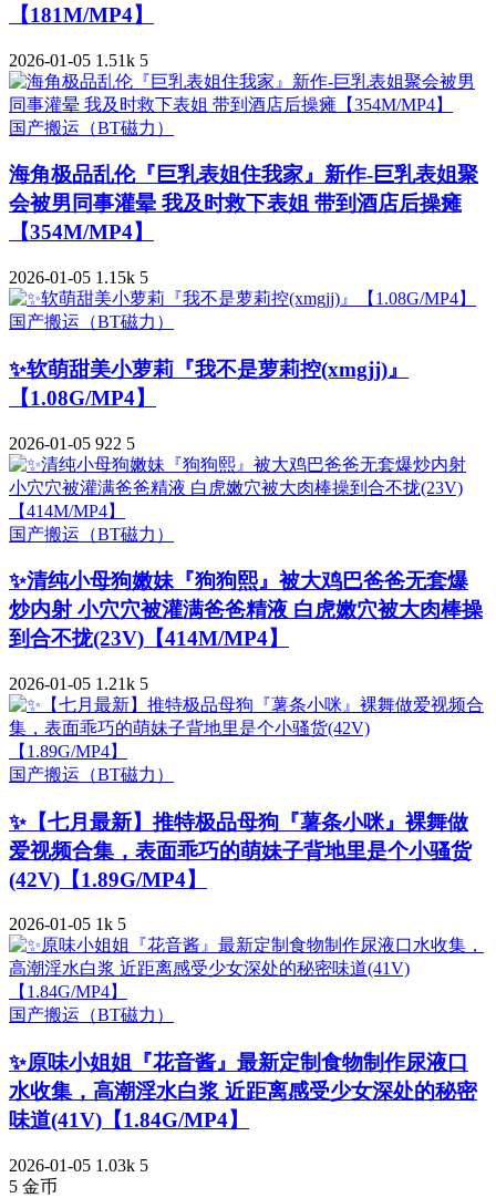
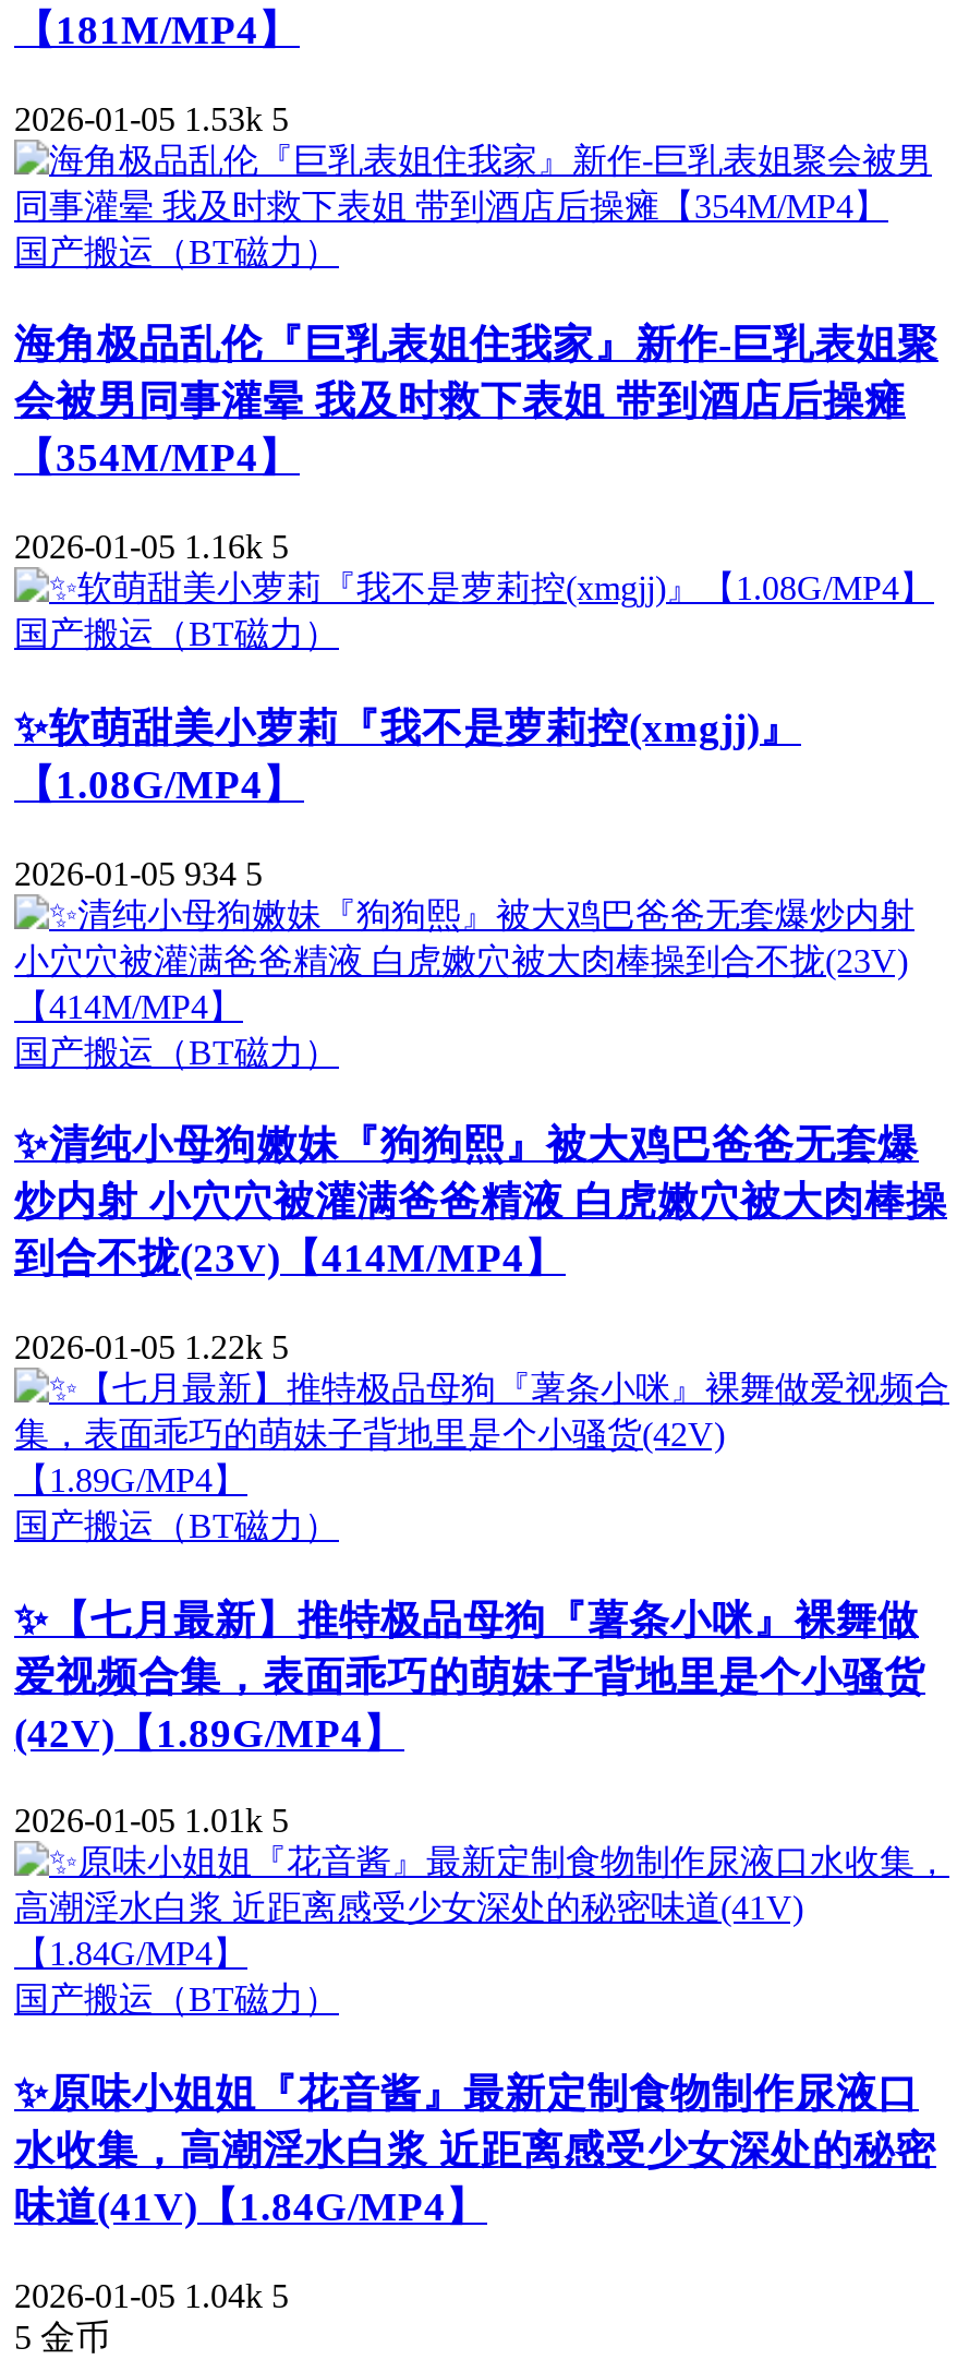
[9,51,148,69] 2026-01-05 1.51k 5 -> [14,100,289,137] 2026-01-05 1.53k 5
[9,268,148,287] 2026-01-05 1.15k 5 -> [14,528,289,565] 2026-01-05 1.16k 5
[9,434,135,452] 2026-01-05 922 5 -> [14,854,263,891] 2026-01-05 934 5
[9,674,148,693] 2026-01-05 1.21k 5 -> [14,1328,289,1365] 2026-01-05 1.22k 5
[9,915,126,934] 2026-01-05 1k 5 -> [14,1802,289,1840] 2026-01-05 1.01k 5
[9,1156,148,1175] 2026-01-05 1.03k 5 -> [14,2277,289,2314] 2026-01-05 1.04k 5

